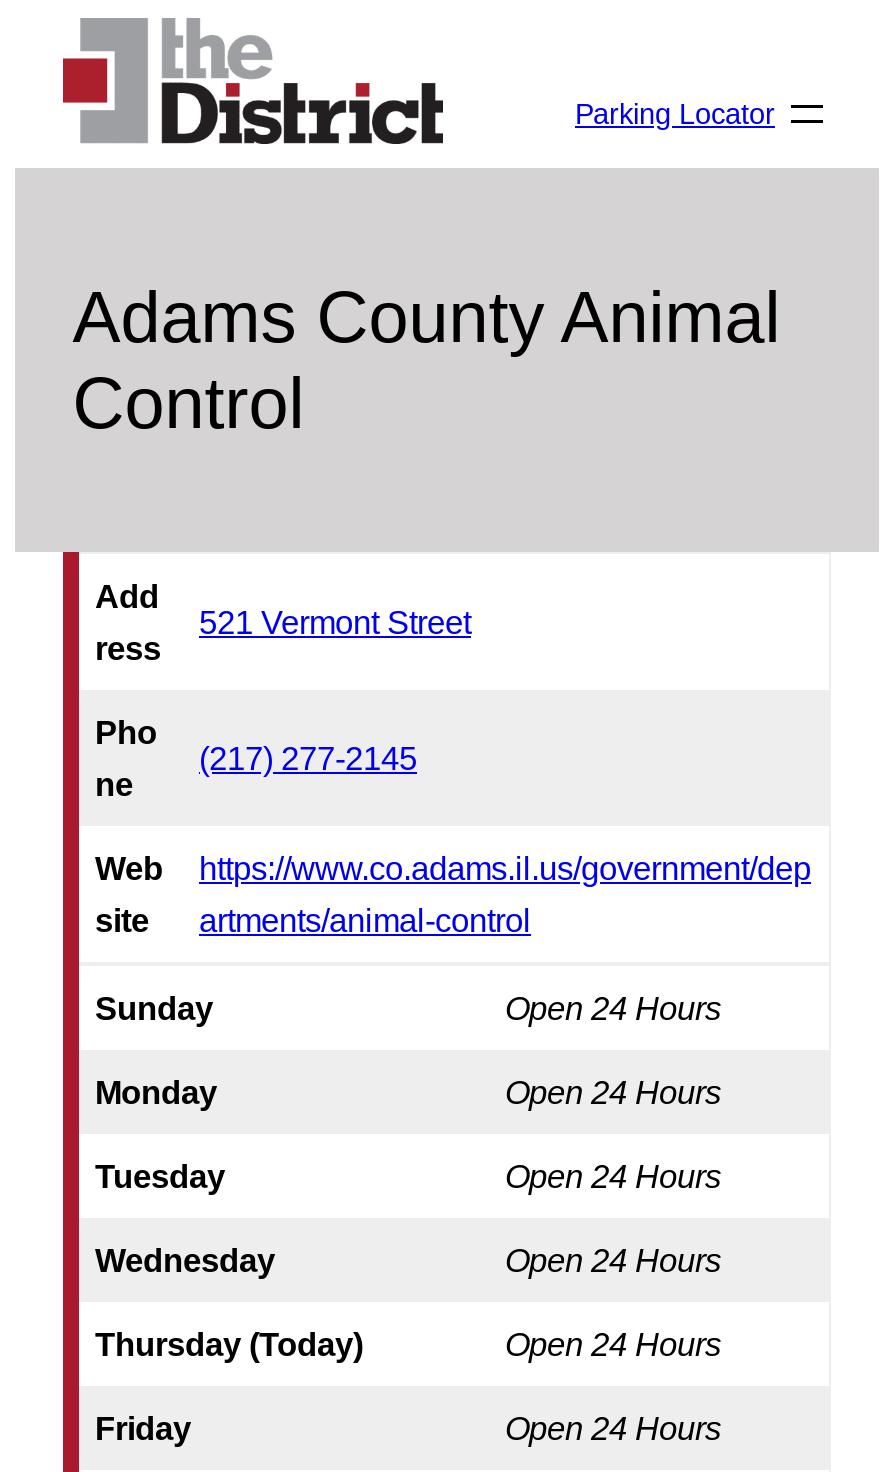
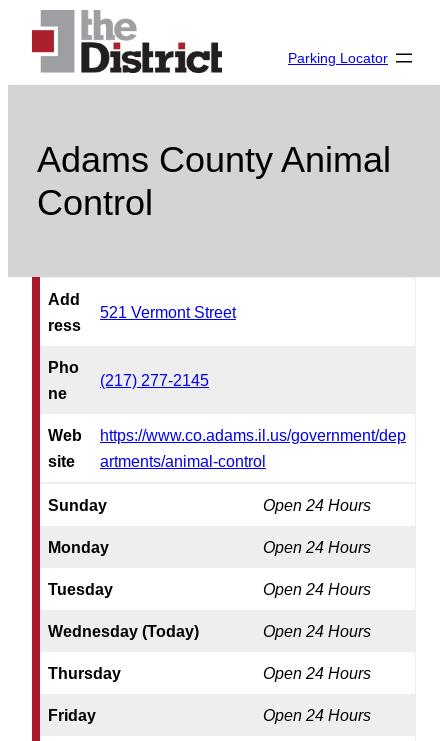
[95,1243,275,1279] Wednesday -> [48,622,199,640] Wednesday (Today)
[95,1327,363,1363] Thursday (Today) -> [48,664,121,682] Thursday

